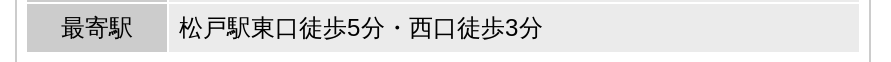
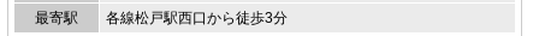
[179,13,543,41] 松戸駅東口徒歩5分・西口徒歩3分 -> [106,9,288,26] 各線松戸駅西口から徒歩3分

